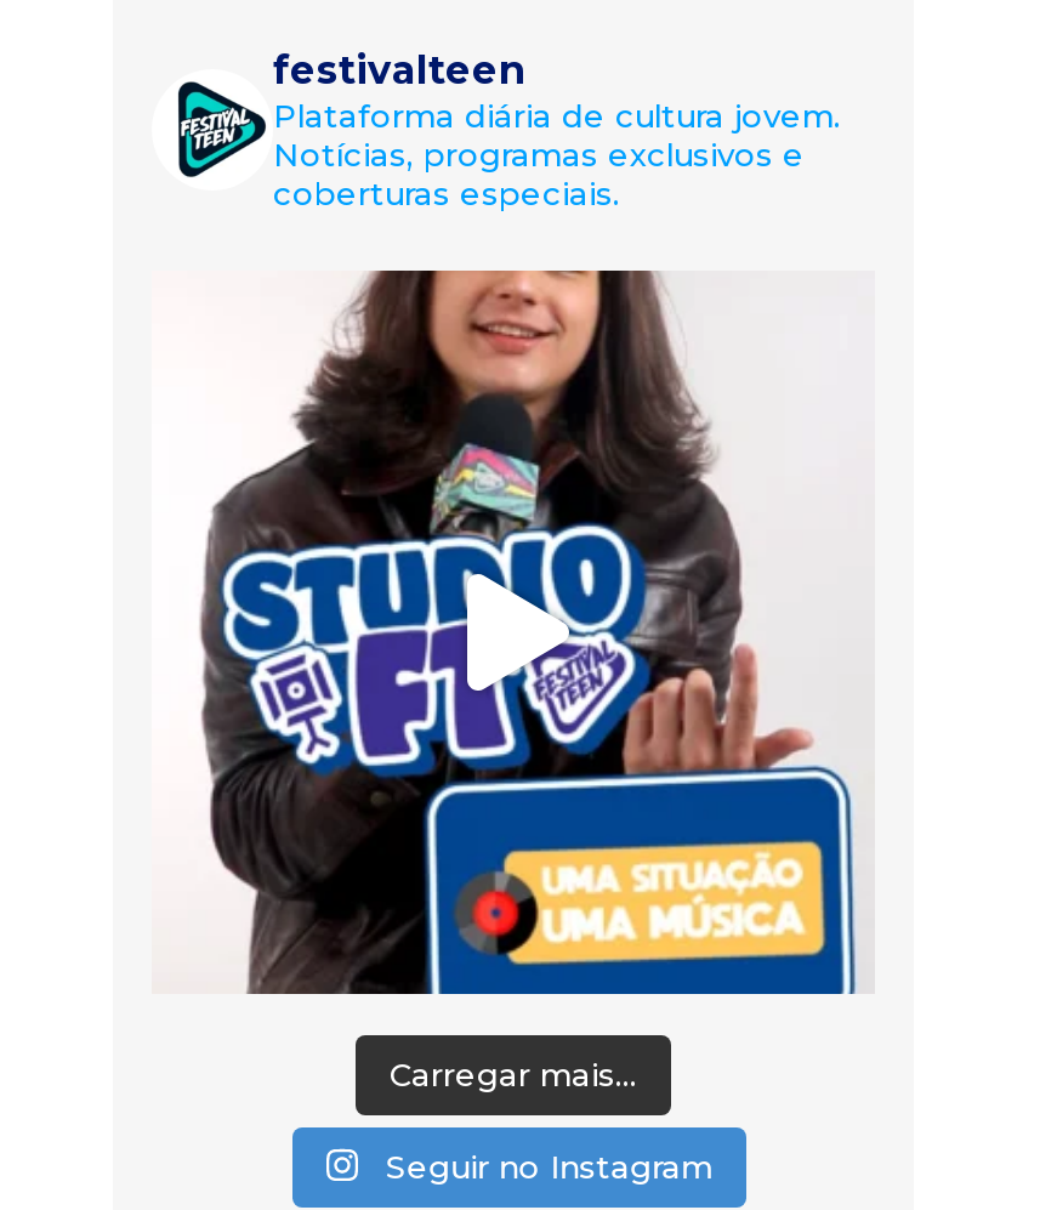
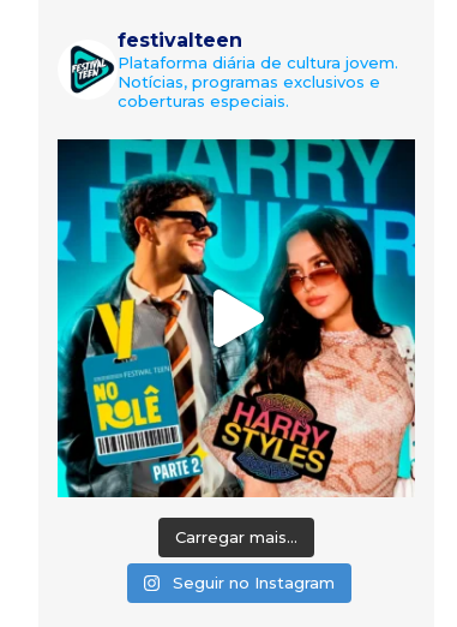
[152,267,875,998] [image] -> [56,138,416,498] [image]

